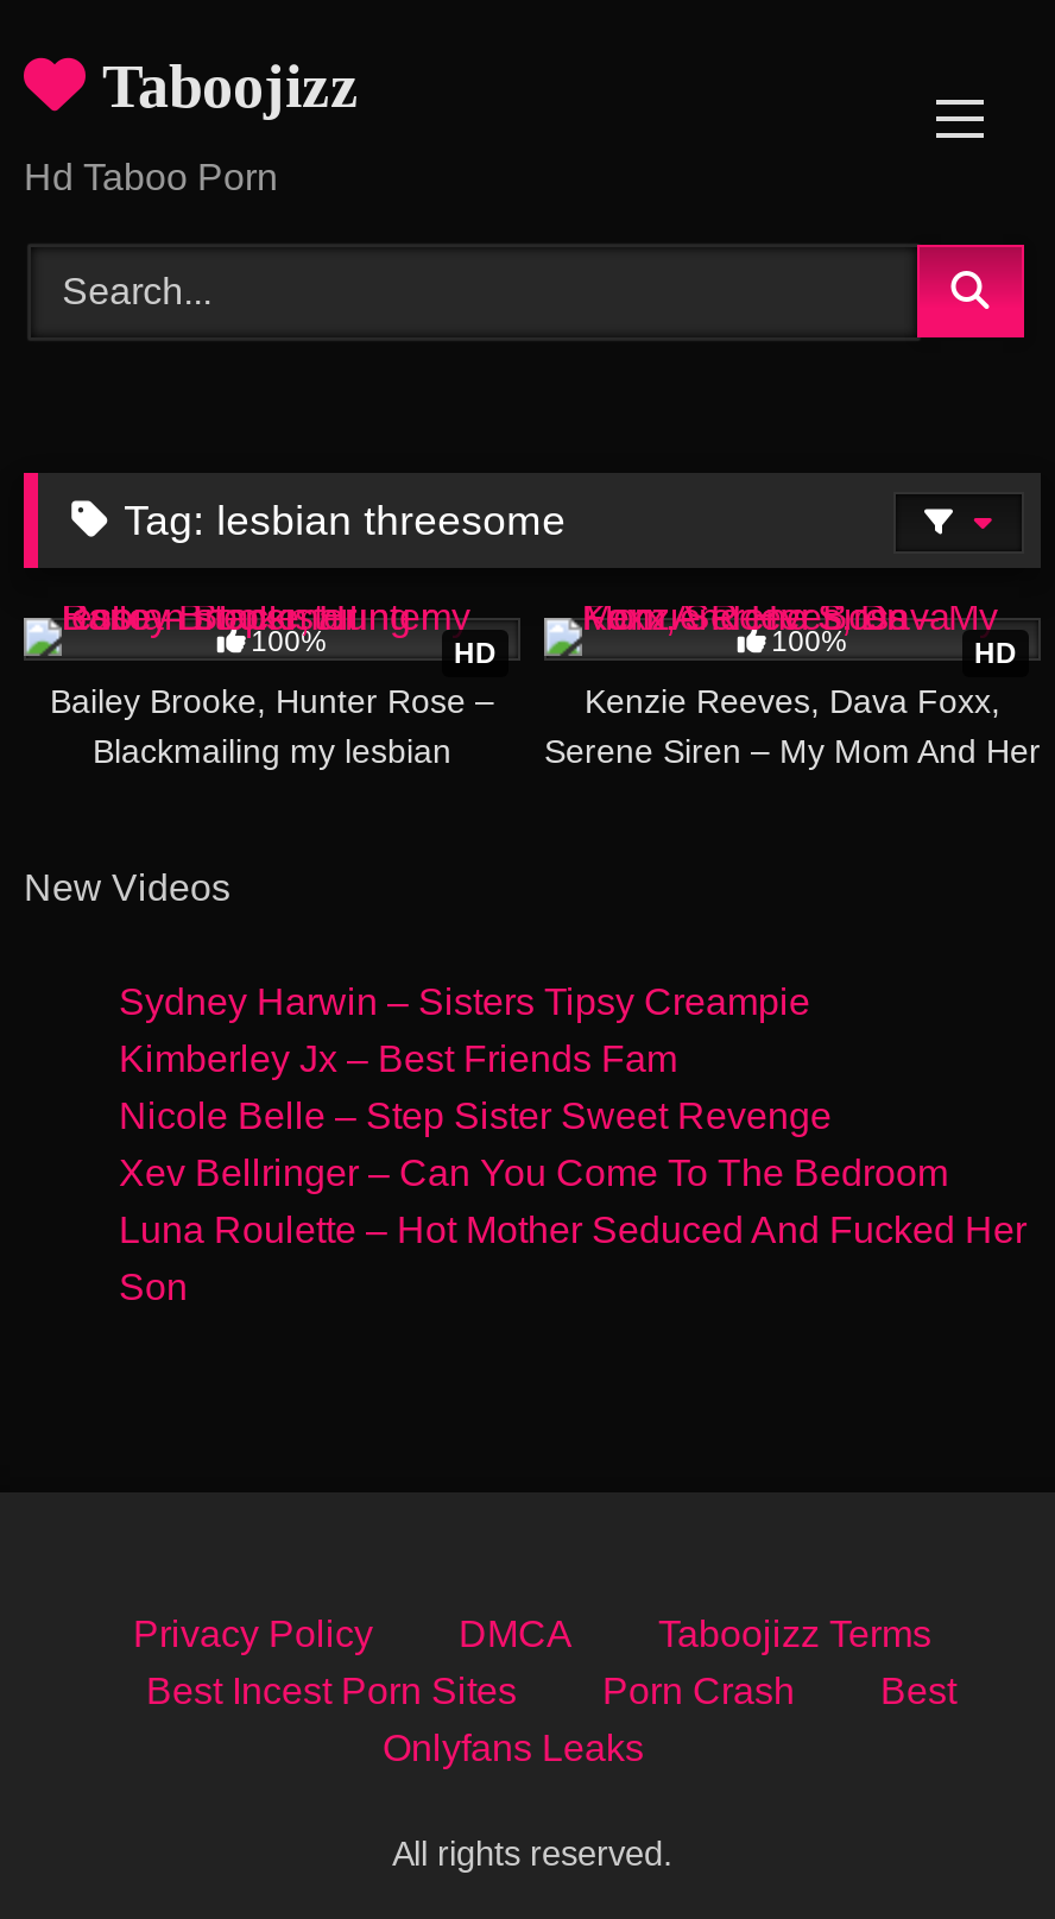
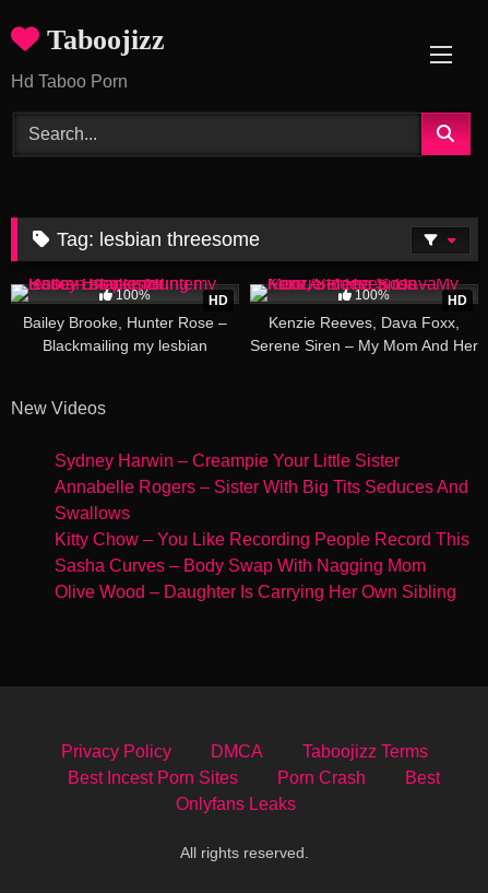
[119,981,1026,1306] Sydney Harwin – Sisters Tipsy Creampie | Kimberley Jx – Best Friends Fam | Nicole Belle – Step Sister Sweet Revenge | Xev Bellringer – Can You Come To The Bedroom | Luna Roulette – Hot Mother Seduced And Fucked Her | Son -> [55,451,469,601] Sydney Harwin – Creampie Your Little Sister | Annabelle Rogers – Sister With Big Tits Seduces And | Swallows | Kitty Chow – You Like Recording People Record This | Sasha Curves – Body Swap With Nagging Mom | Olive Wood – Daughter Is Carrying Her Own Sibling

